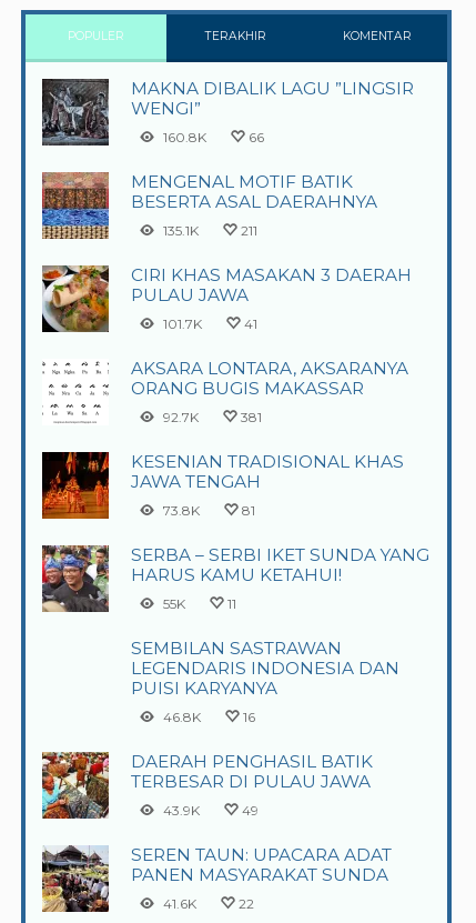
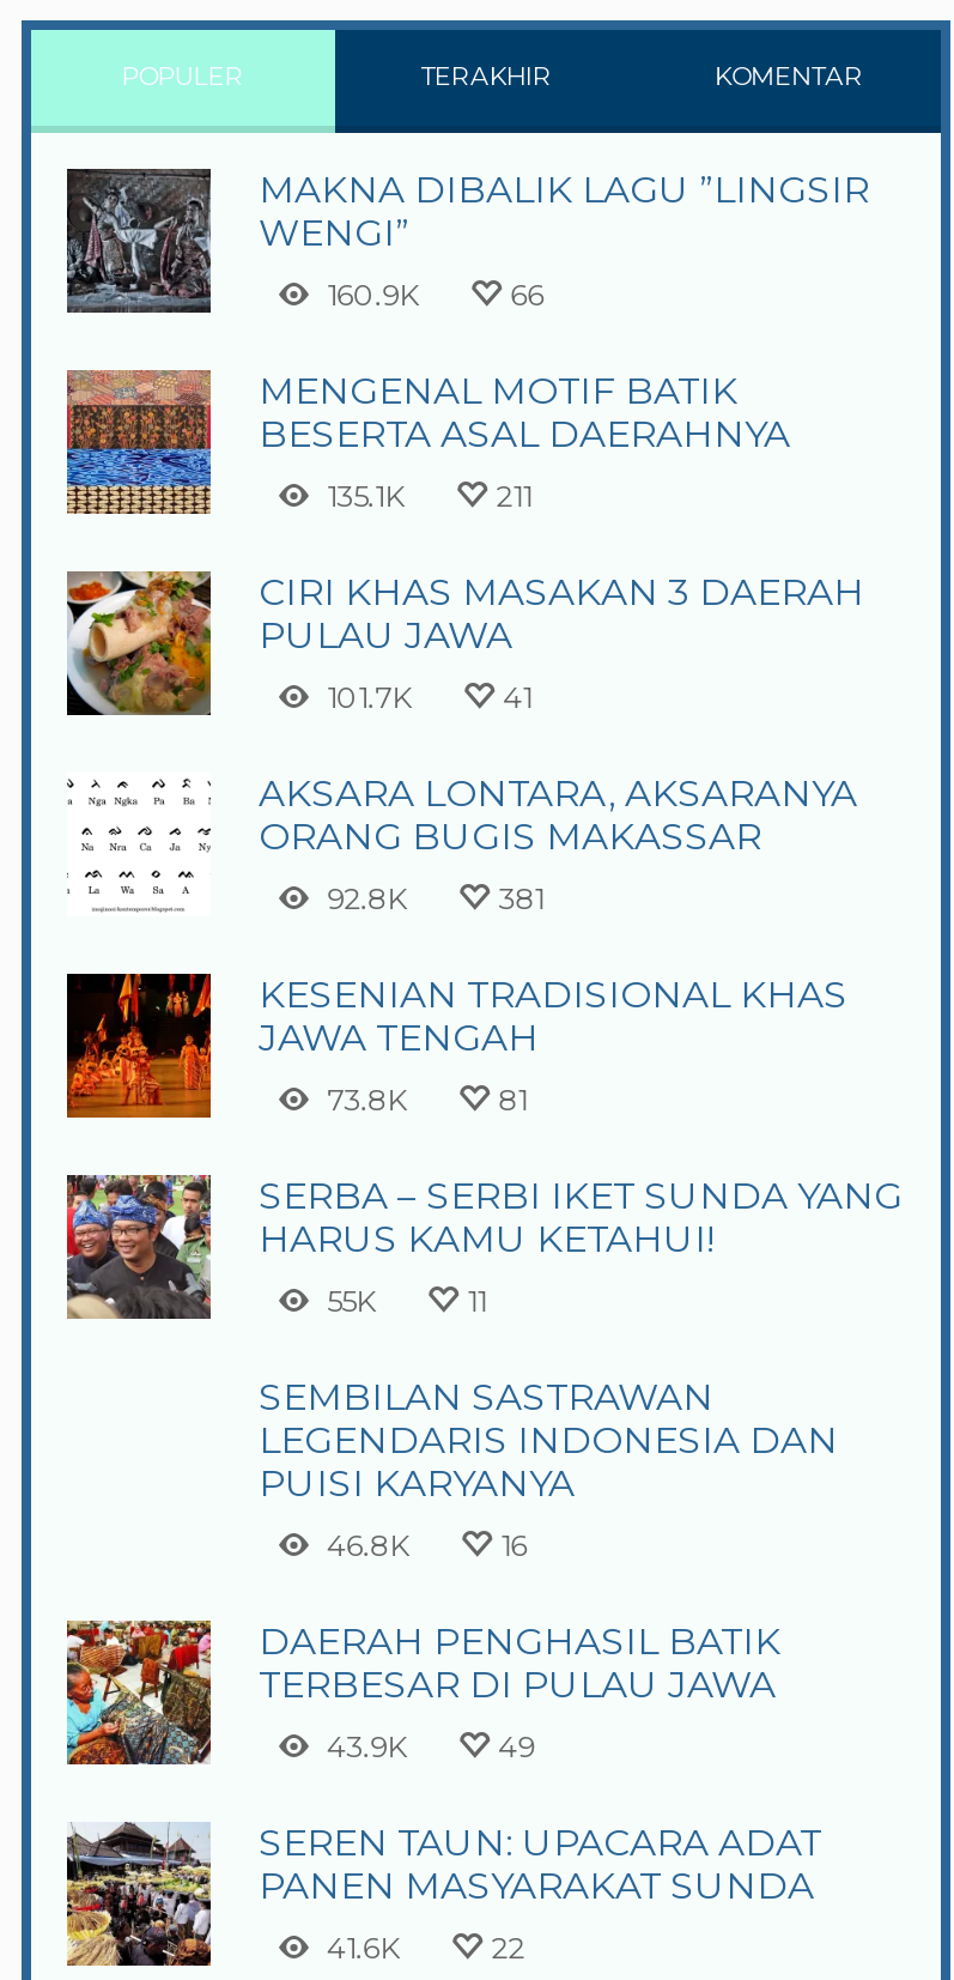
[163,129,206,145] 160.8K -> [327,276,418,312] 160.9K
[163,409,198,425] 92.7K -> [327,880,406,916] 92.8K

